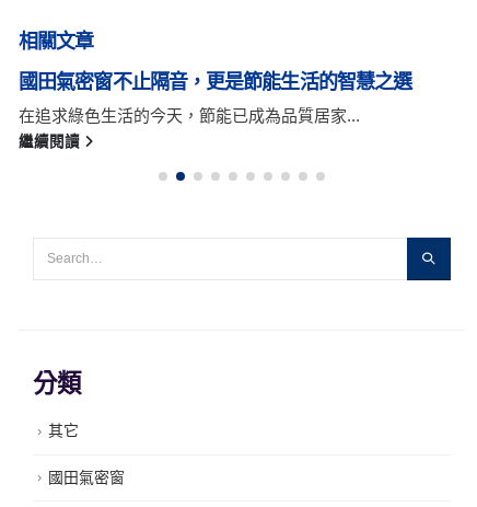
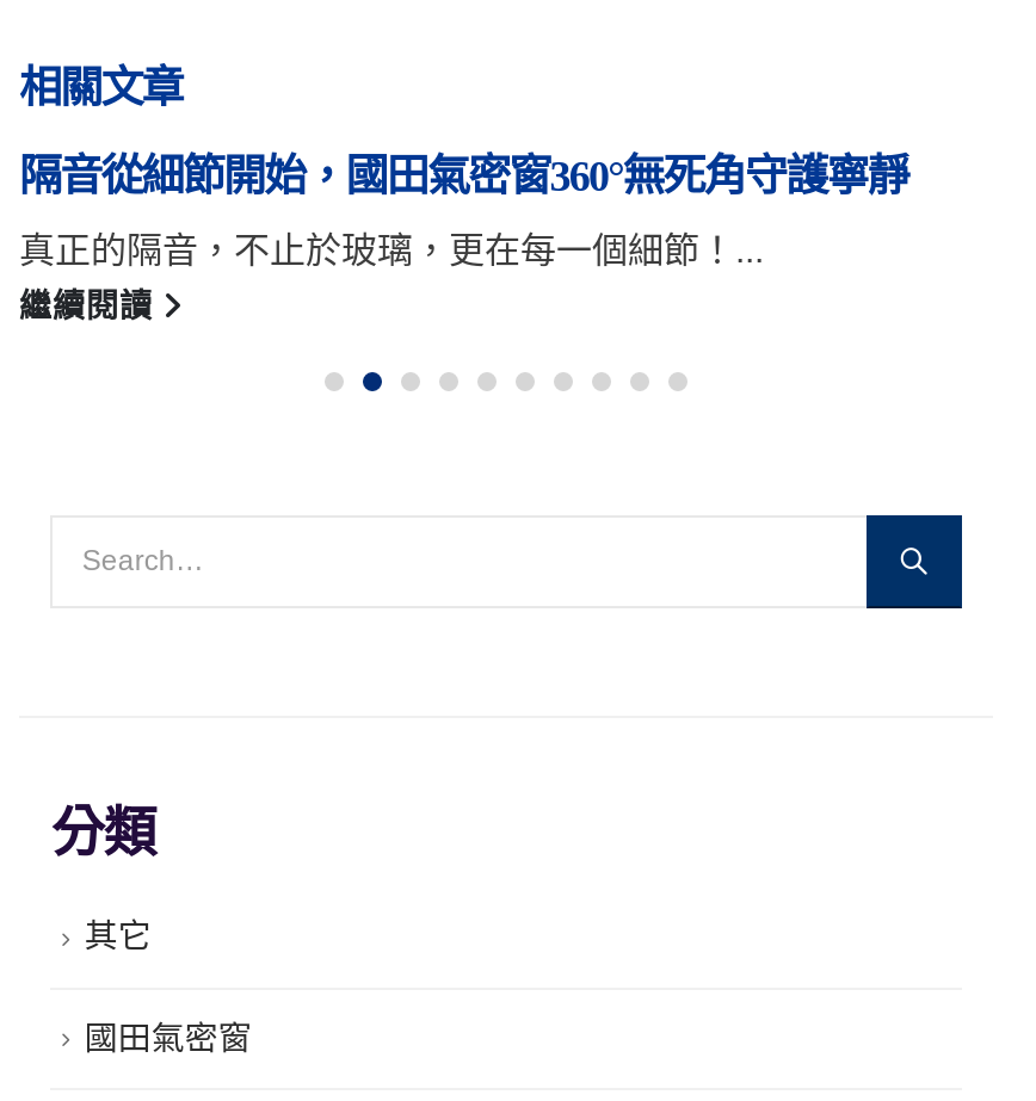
[19,72,411,94] 國田氣密窗不止隔音，更是節能生活的智慧之選 -> [19,154,908,201] 隔音從細節開始，國田氣密窗360°無死角守護寧靜
[19,107,360,125] 在追求綠色生活的今天，節能已成為品質居家... -> [19,230,764,271] 真正的隔音，不止於玻璃，更在每一個細節！...

